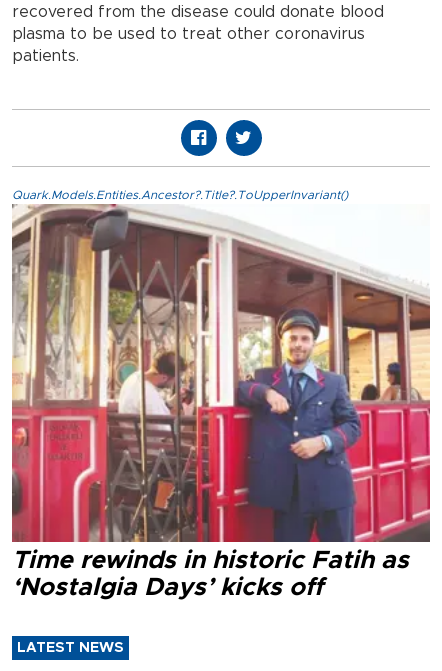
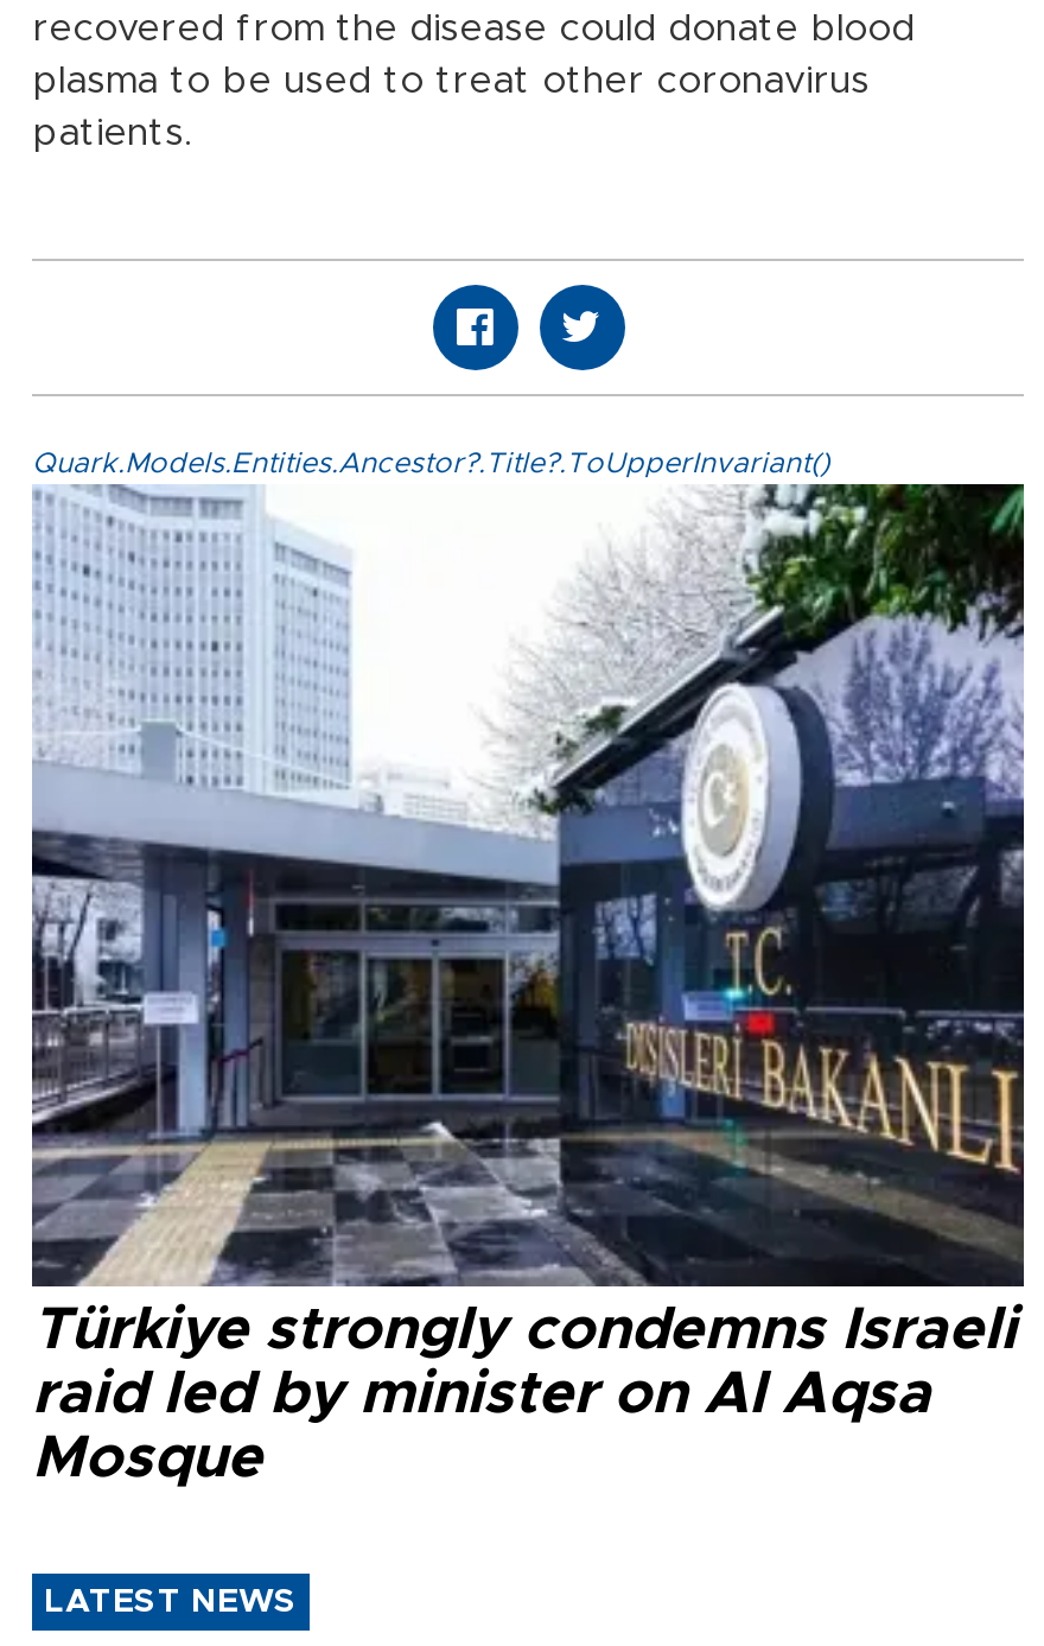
[11,204,431,599] [image] | Time rewinds in historic Fatih as | ‘Nostalgia Days’ kicks off -> [30,482,1026,1487] [image] | Türkiye strongly condemns Israeli | raid led by minister on Al Aqsa | Mosque

